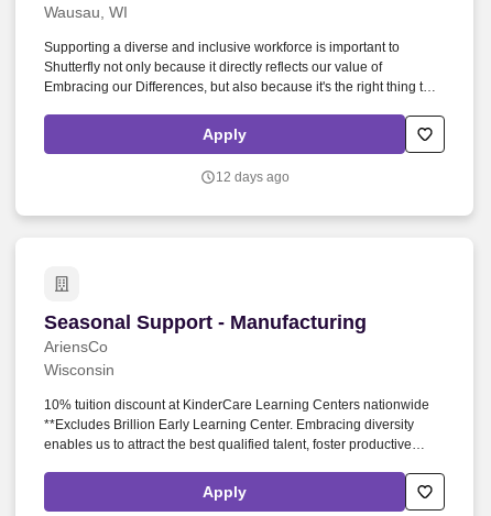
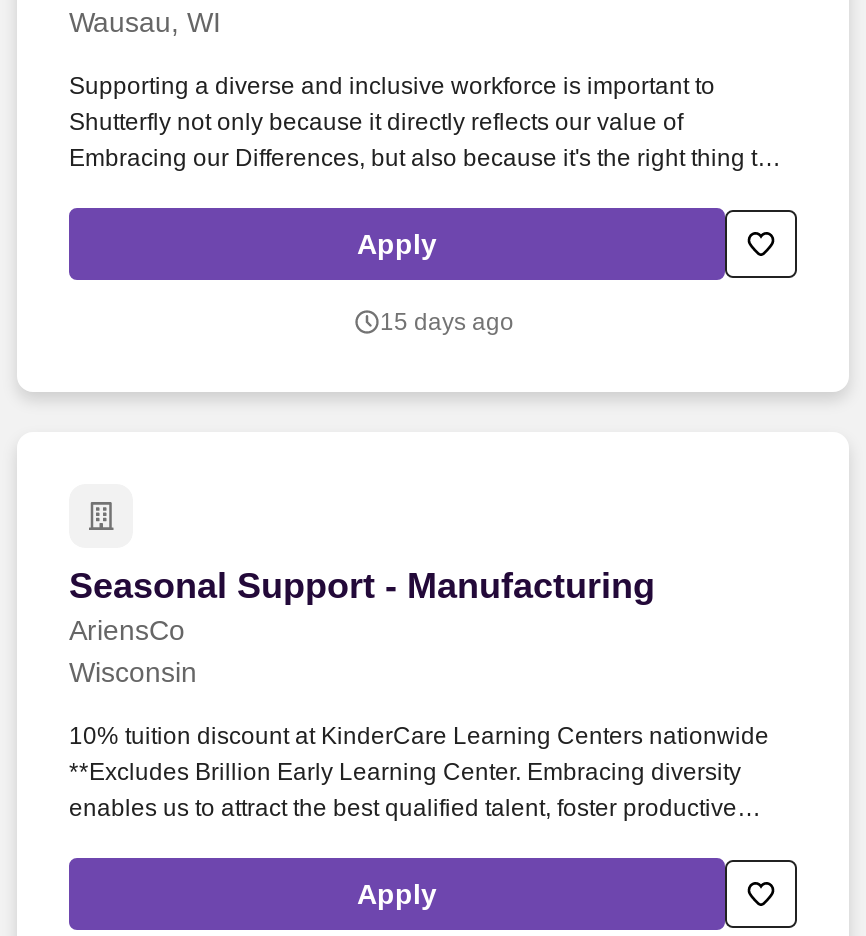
[215,169,289,185] 12 days ago -> [380,308,514,336] 15 days ago

